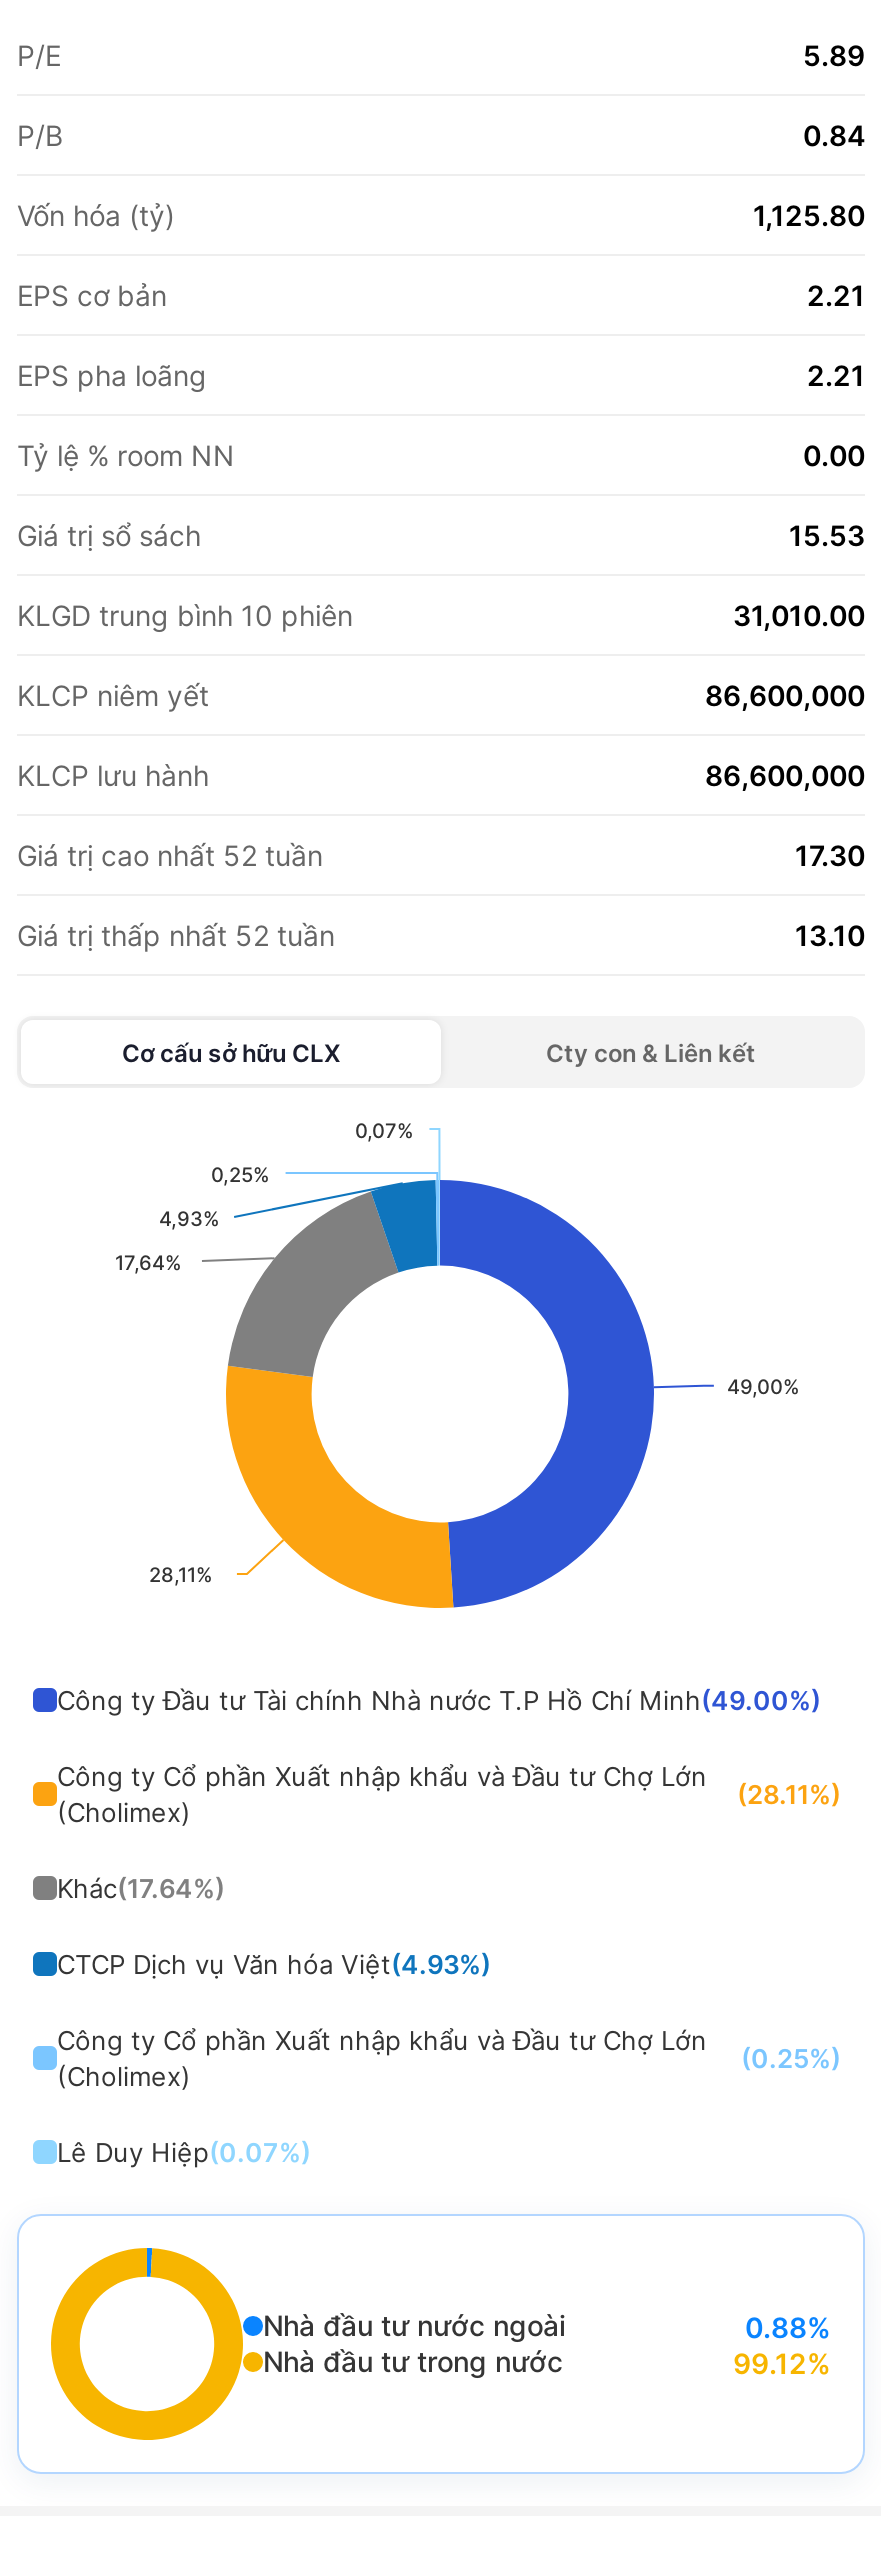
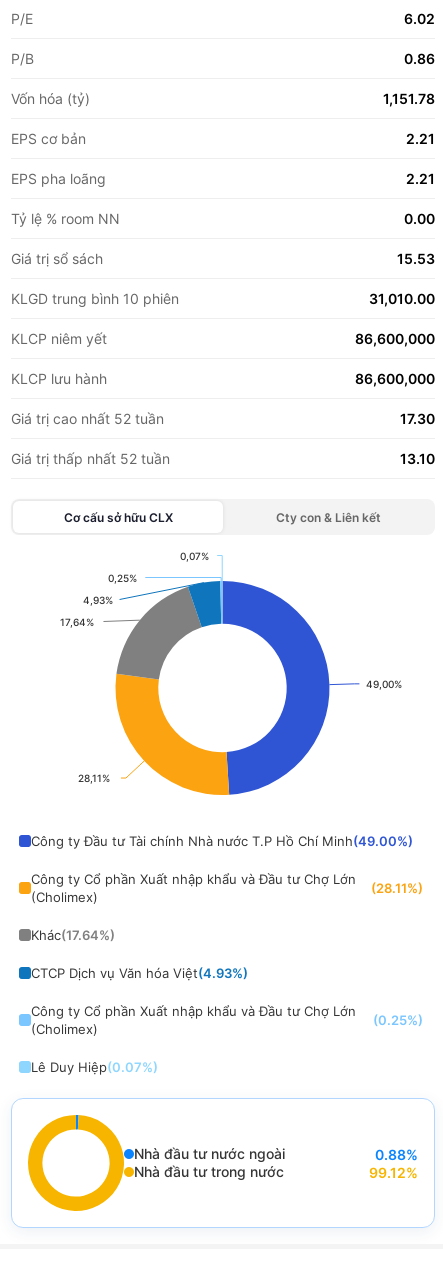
[803,38,865,72] 5.89 -> [404,10,435,27] 6.02
[803,118,865,152] 0.84 -> [404,50,435,67] 0.86
[753,198,865,232] 1,125.80 -> [383,90,435,107] 1,151.78

